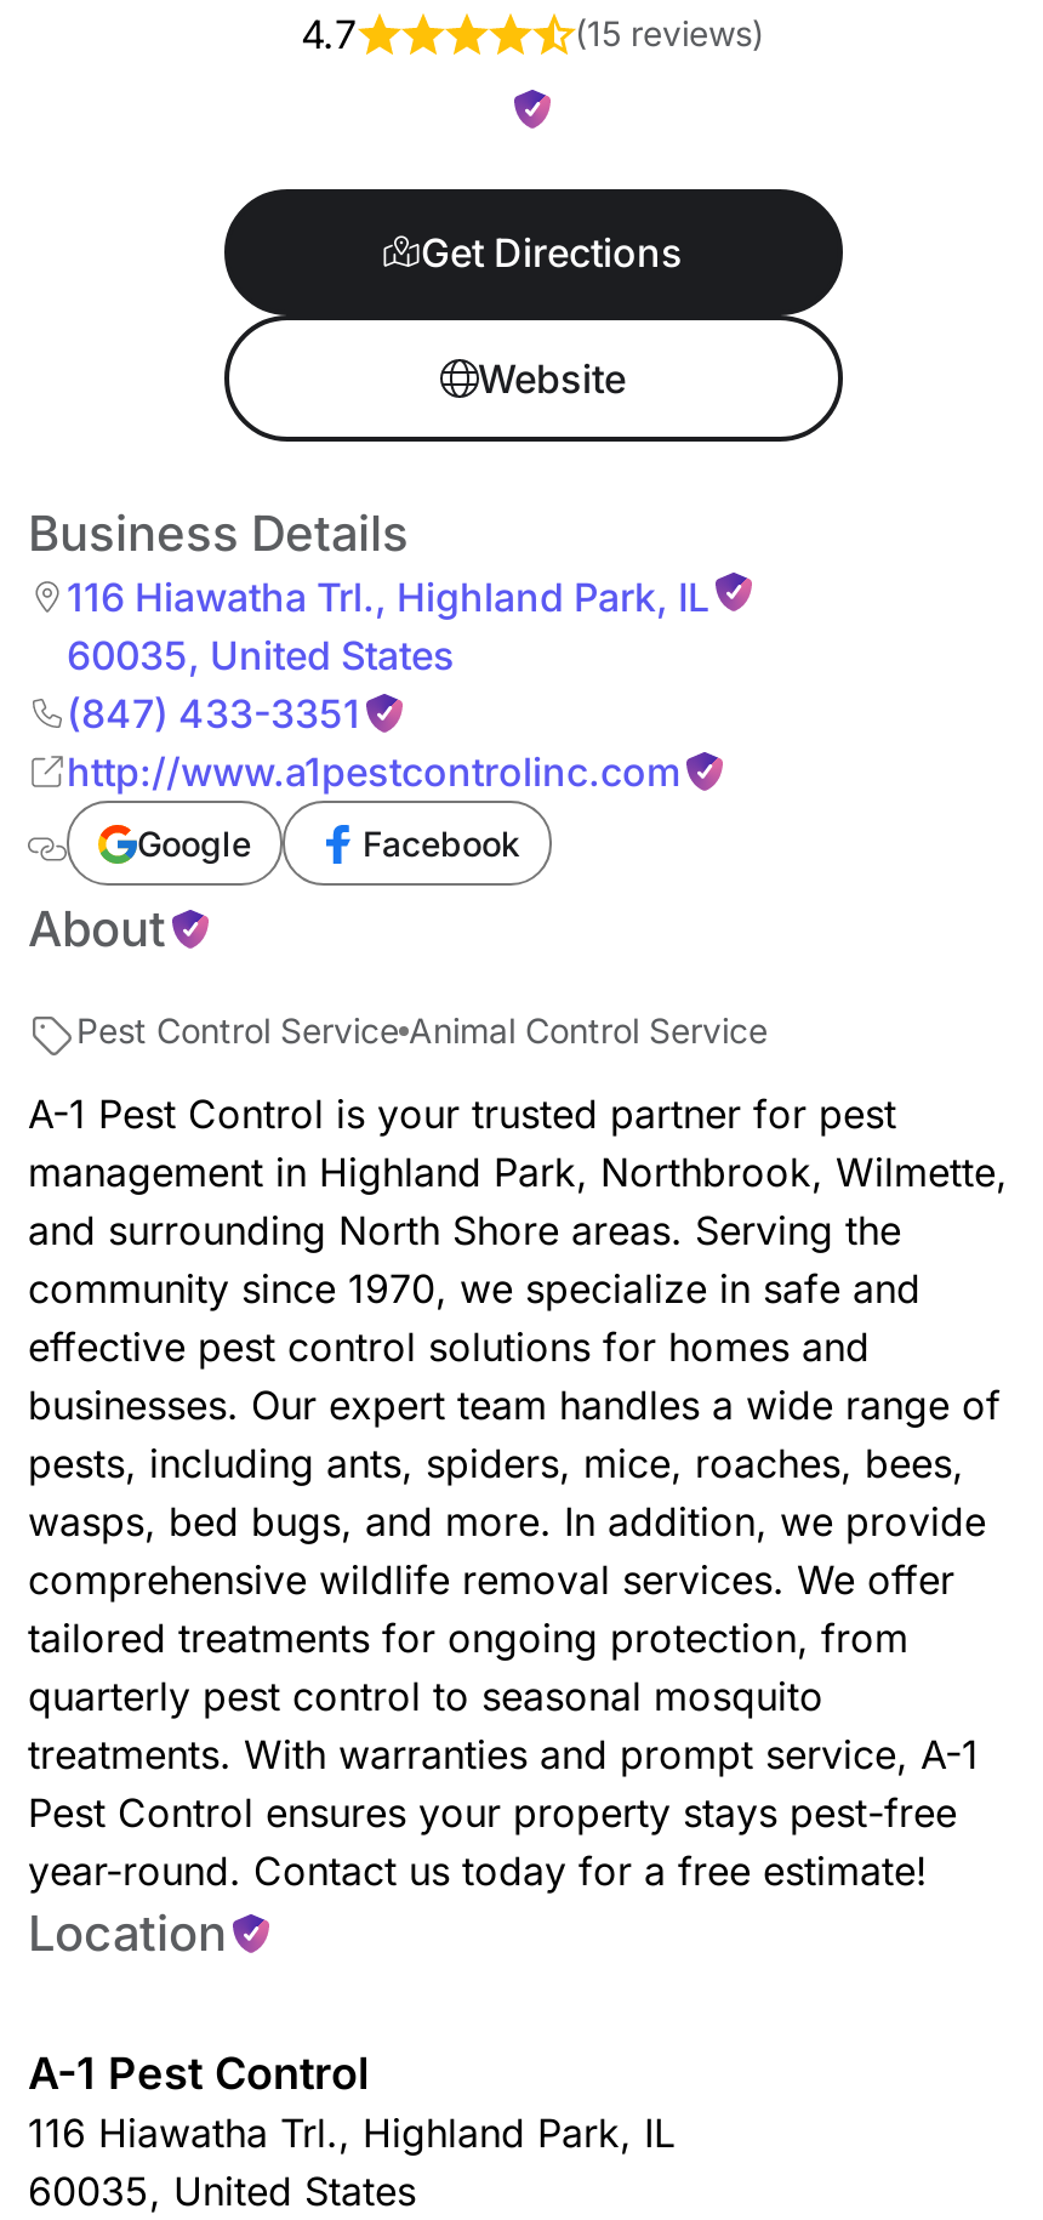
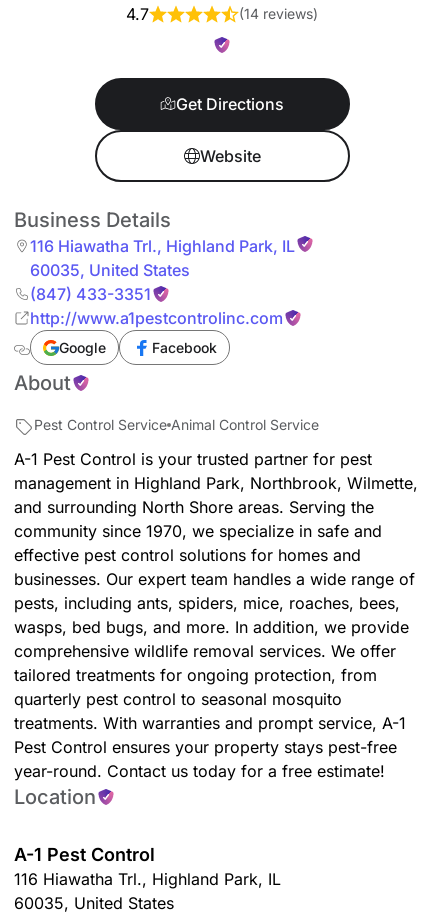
[575,12,764,53] (15 reviews) -> [239,5,318,22] (14 reviews)

